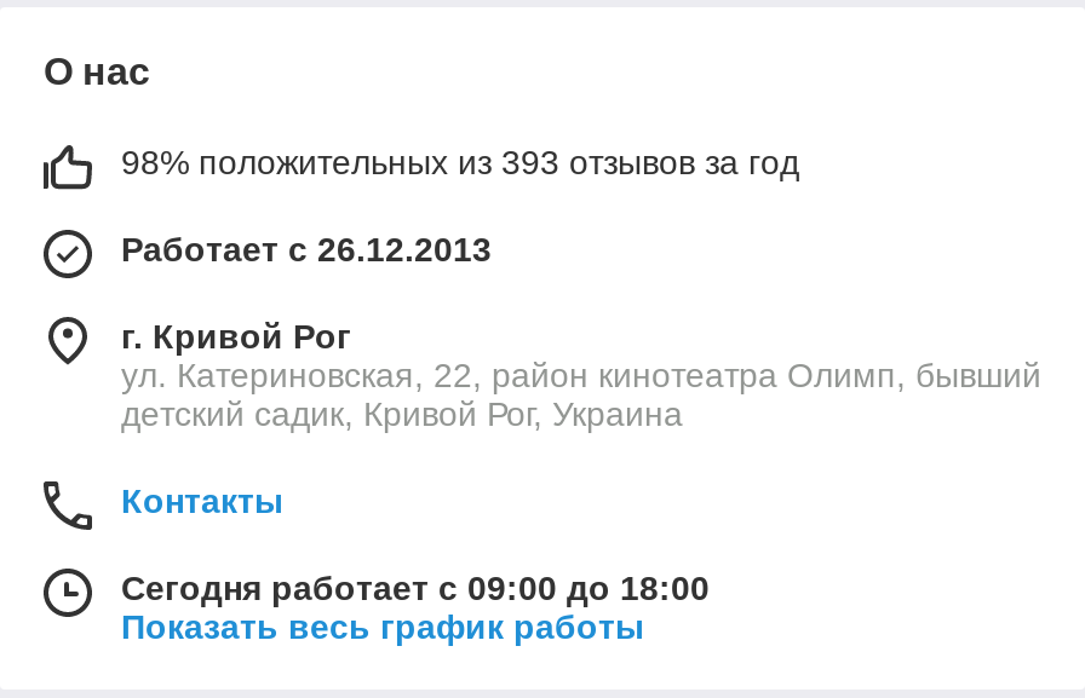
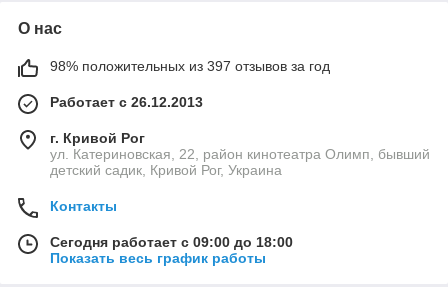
[121,142,799,181] 98% положительных из 393 отзывов за год -> [50,58,330,74] 98% положительных из 397 отзывов за год

